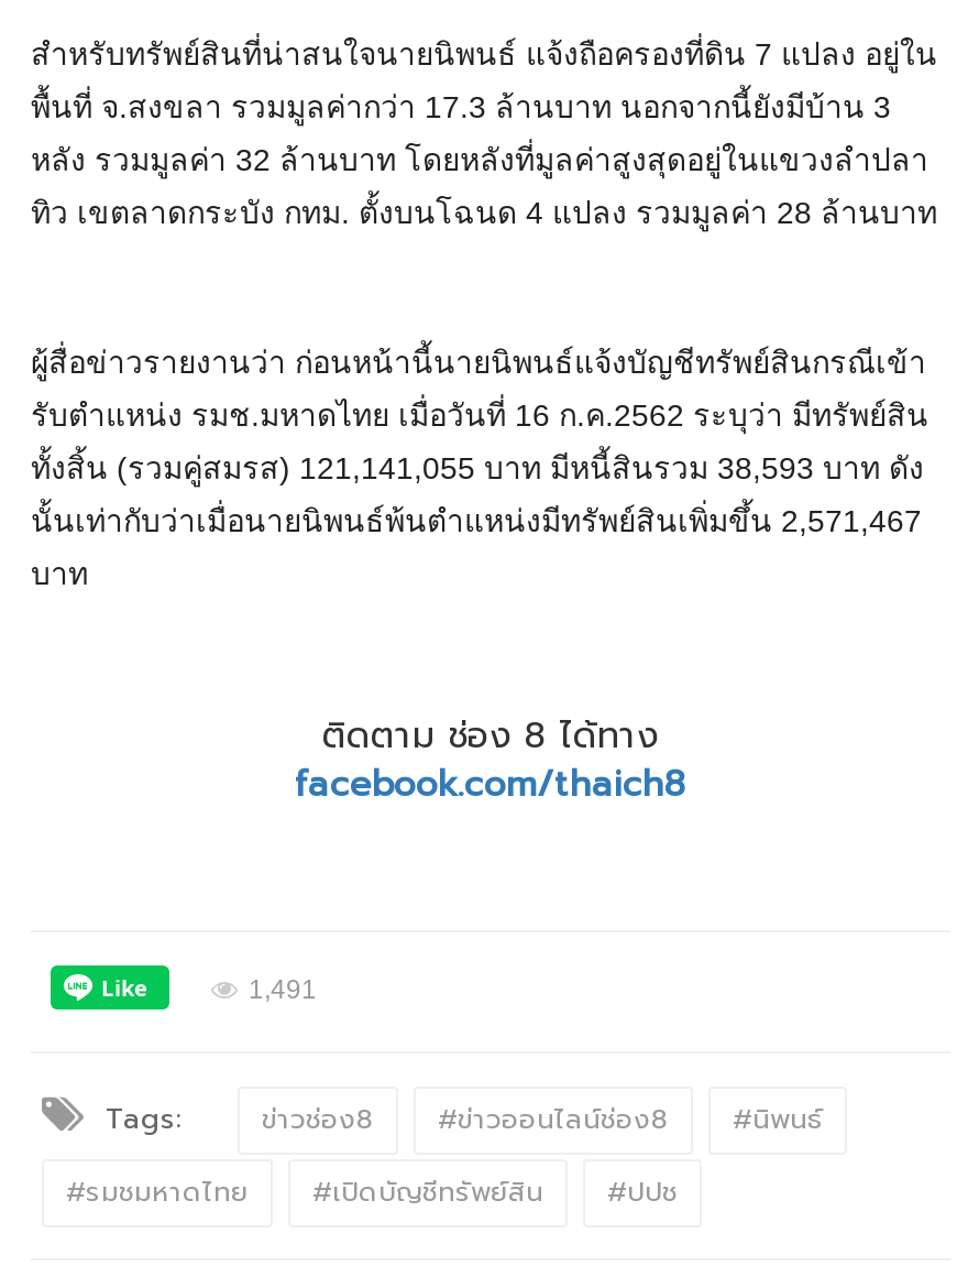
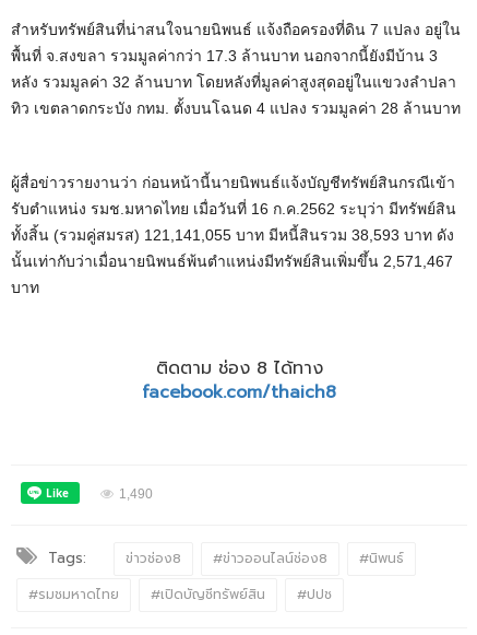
[249,975,317,1006] 1,491 -> [119,487,153,502] 1,490

